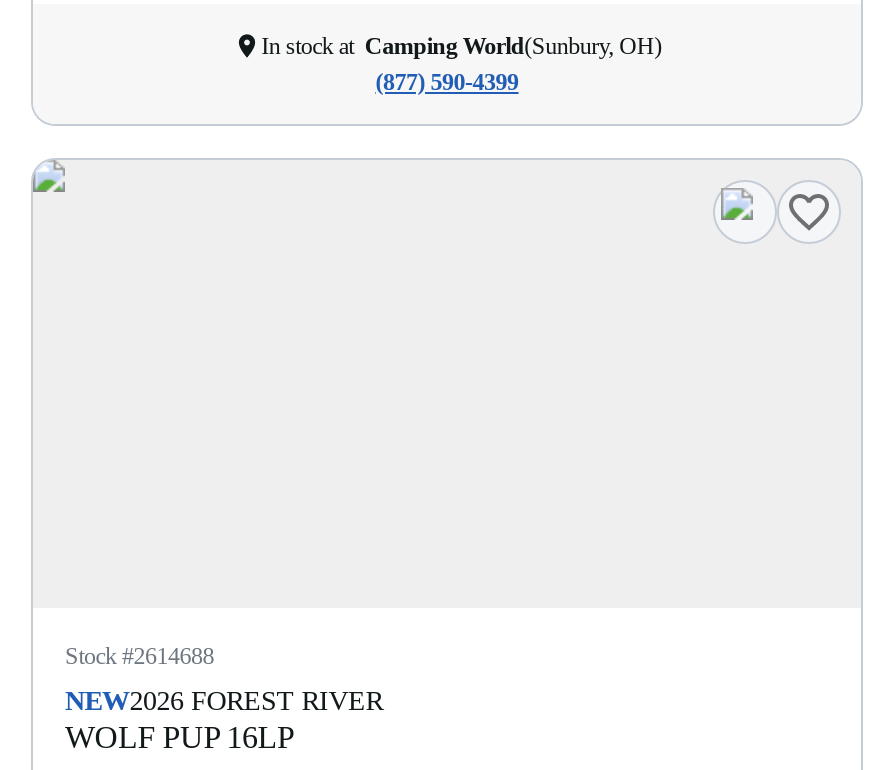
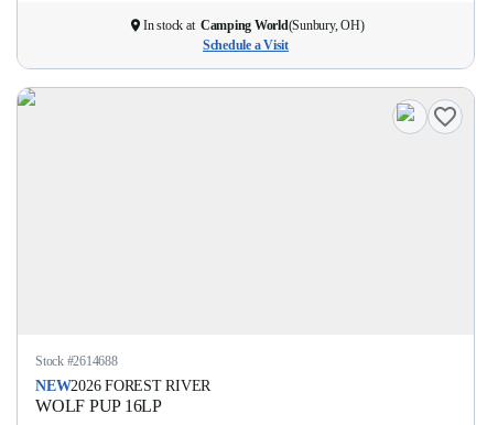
[375,68,518,96] (877) 590-4399 -> [203,37,289,53] Schedule a Visit

